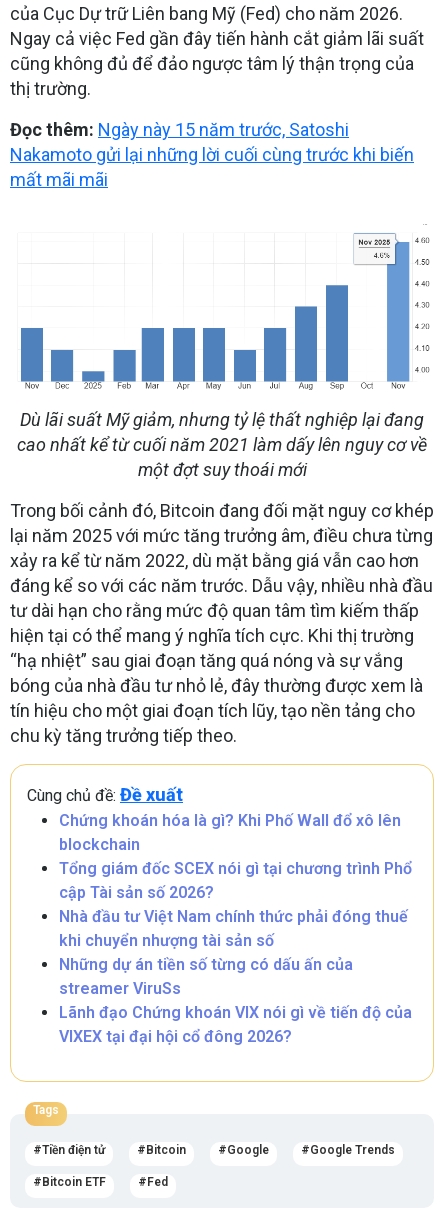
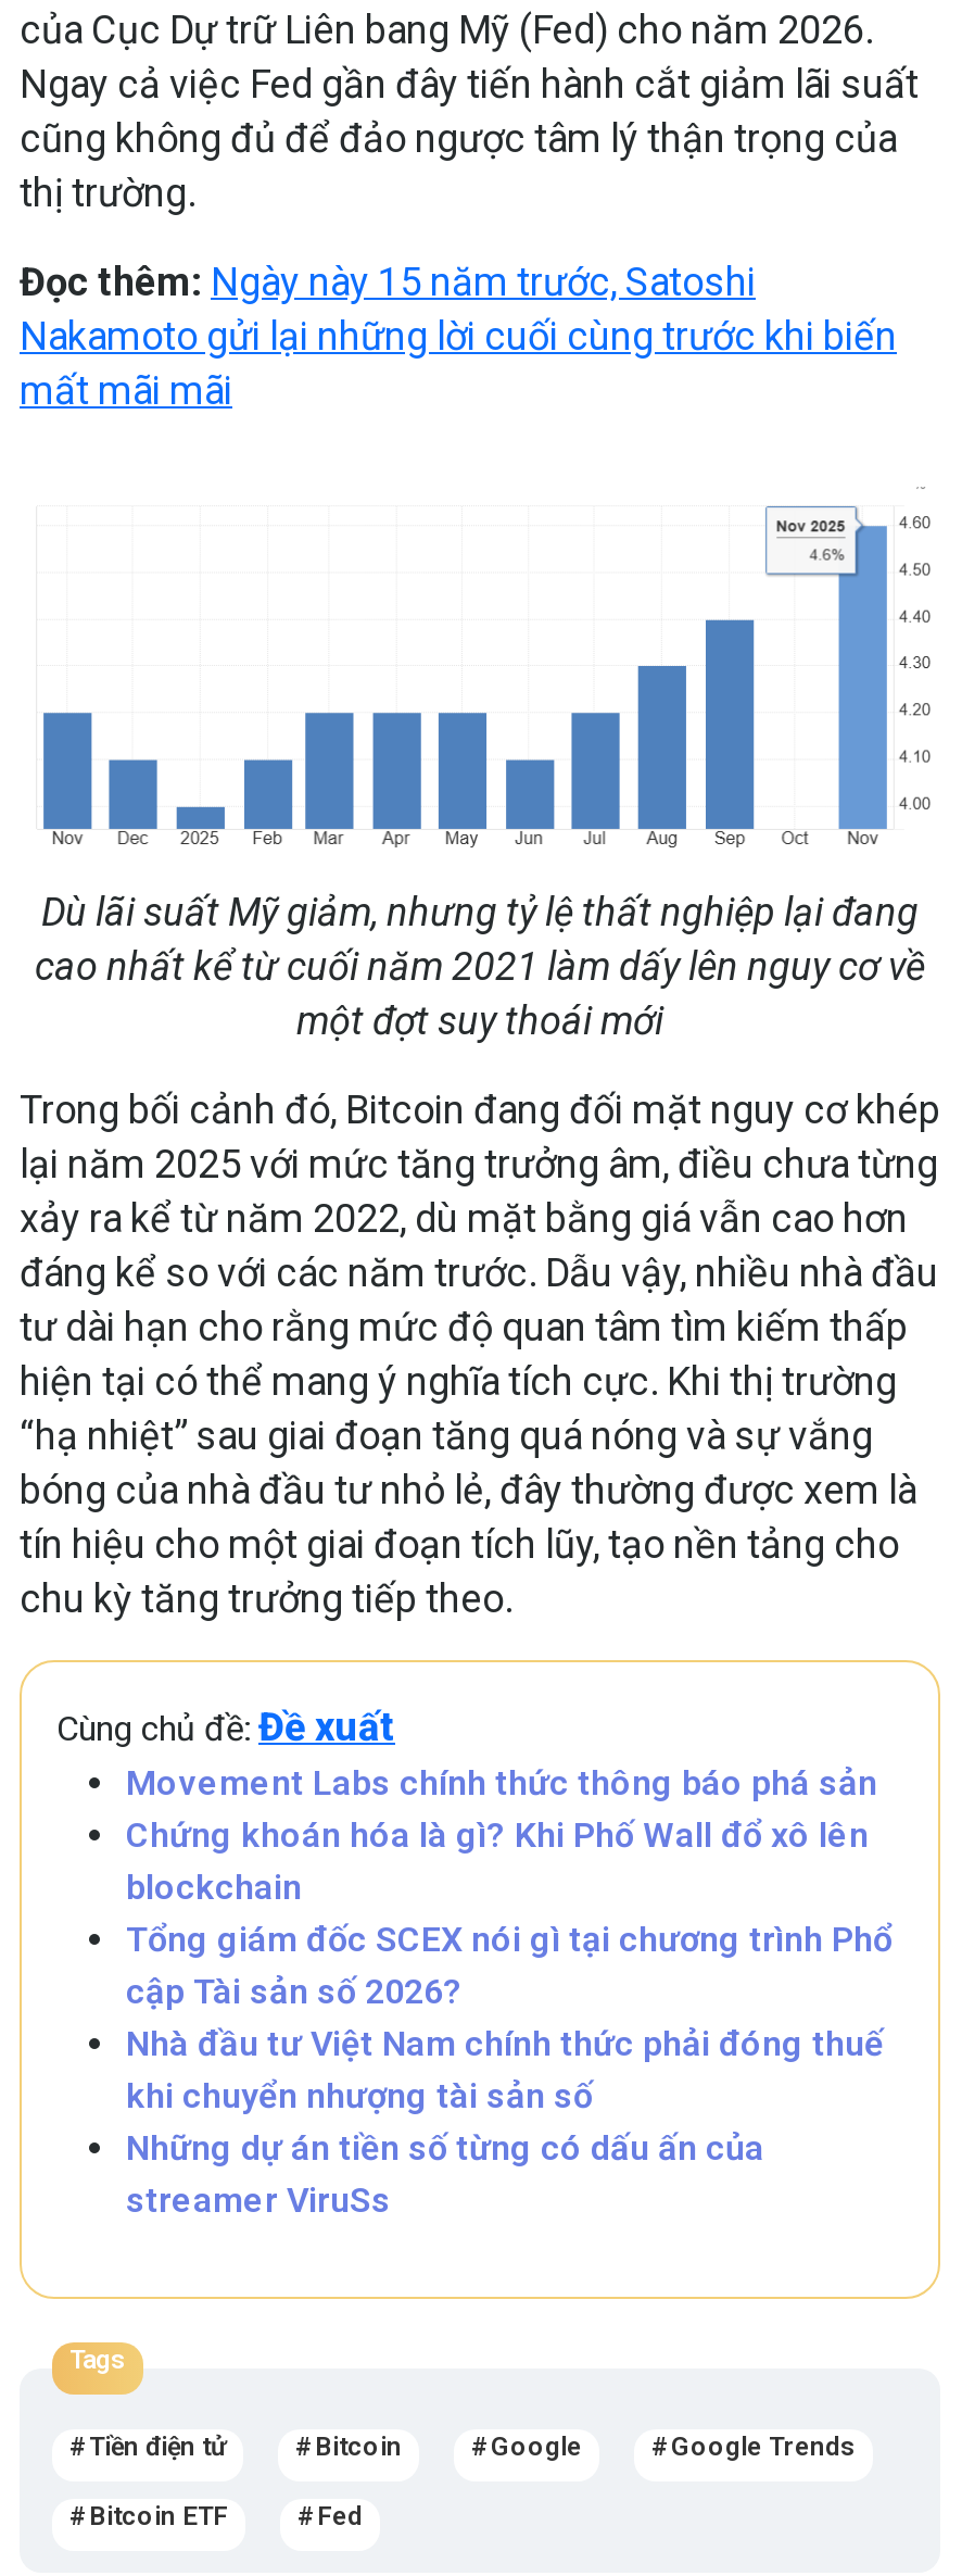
none -> [126,1762,877,1803] Movement Labs chính thức thông báo phá sản
moved [59,811,412,998] -> [126,1814,893,2220]: Chứng khoán hóa là gì? Khi Phố Wall đổ xô lên | blockchain | Tổng giám đốc SCEX nói gì tại chương trình Phổ | cập Tài sản số 2026? | Nhà đầu tư Việt Nam chính thức phải đóng thuế | khi chuyển nhượng tài sản số | Những dự án tiền số từng có dấu ấn của | streamer ViruSs
[59,1003,412,1046] Lãnh đạo Chứng khoán VIX nói gì về tiến độ của | VIXEX tại đại hội cổ đông 2026? -> none

